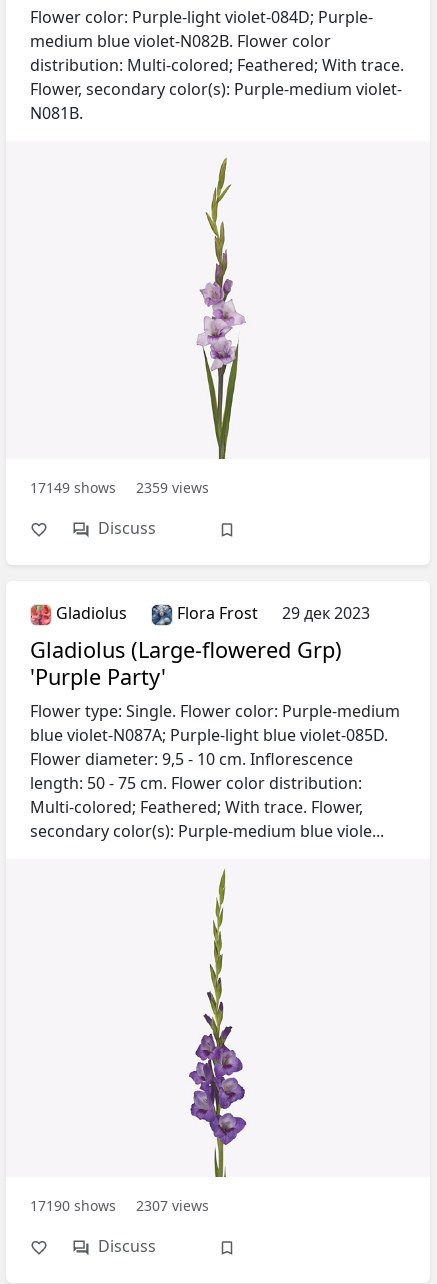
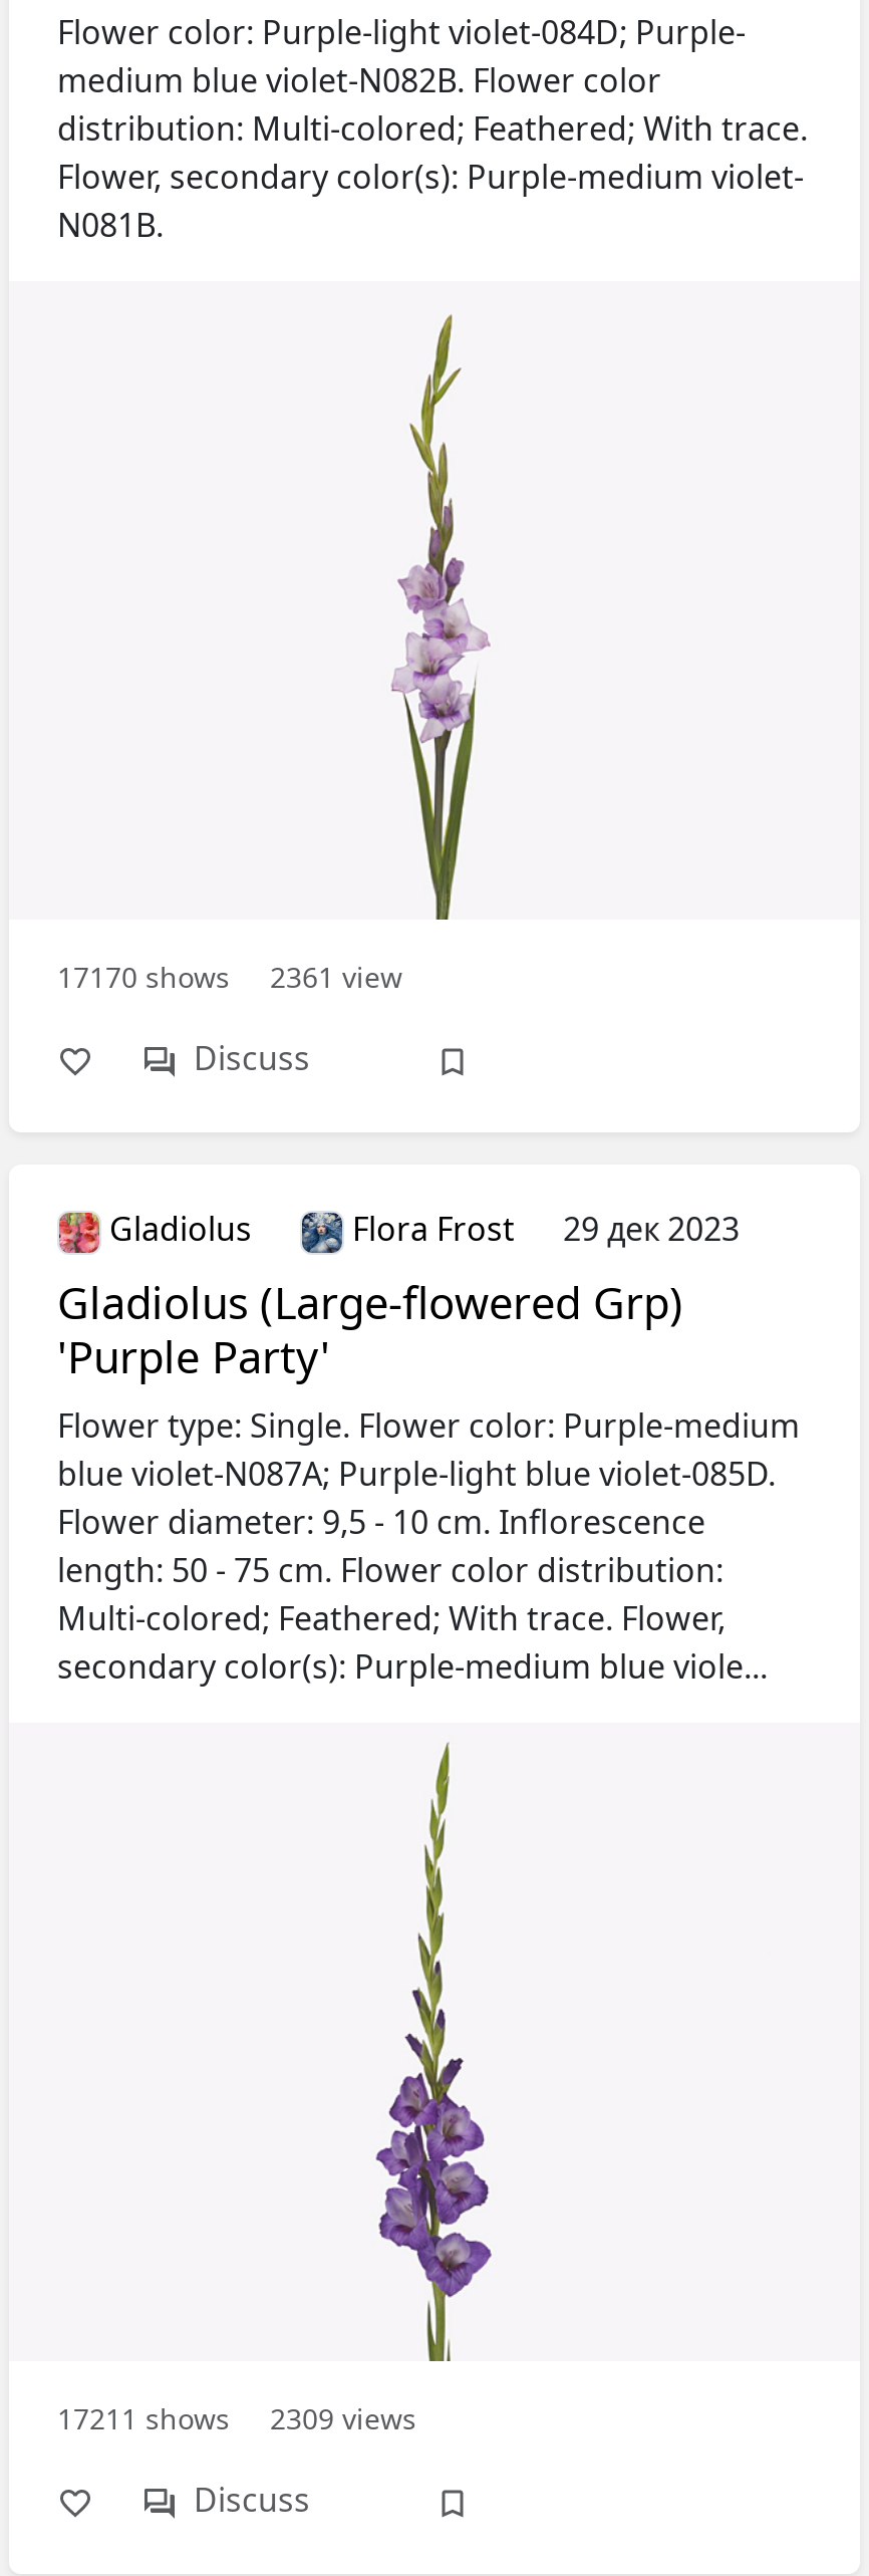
[30,478,209,497] 17149 shows | 2359 views -> [57,958,402,996] 17170 shows | 2361 view
[30,1196,116,1215] 17190 shows -> [57,2400,230,2438] 17211 shows
[136,1196,209,1215] 2307 views -> [270,2400,416,2438] 2309 views

